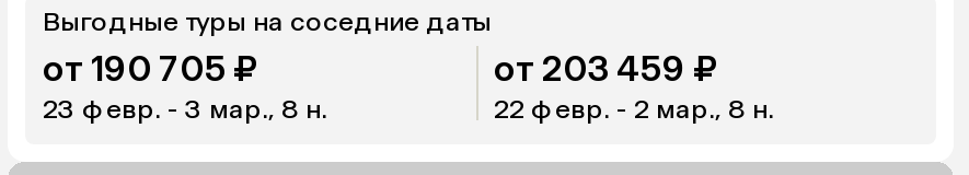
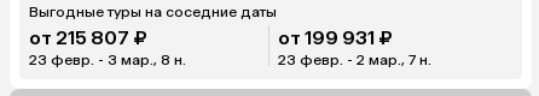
[43,48,259,90] от 190 705 ₽ -> [29,26,147,49] от 215 807 ₽
[494,48,719,90] от 203 459 ₽ -> [278,26,393,49] от 199 931 ₽
[494,94,774,125] 22 февр. - 2 мар., 8 н. -> [278,52,431,68] 23 февр. - 2 мар., 7 н.

